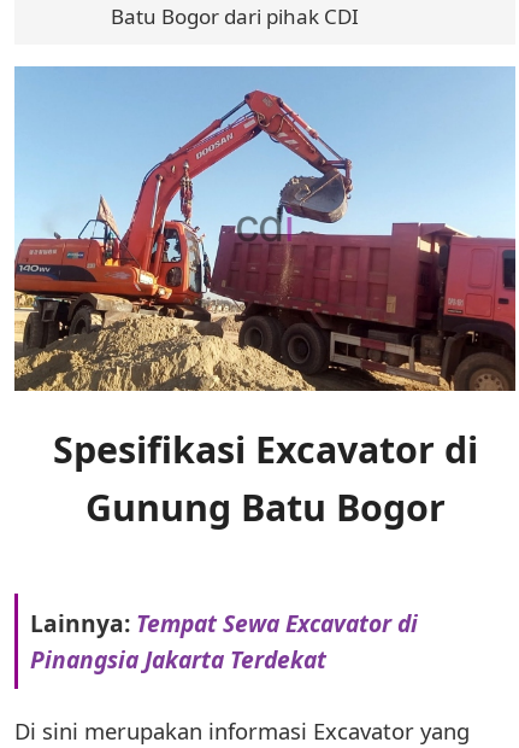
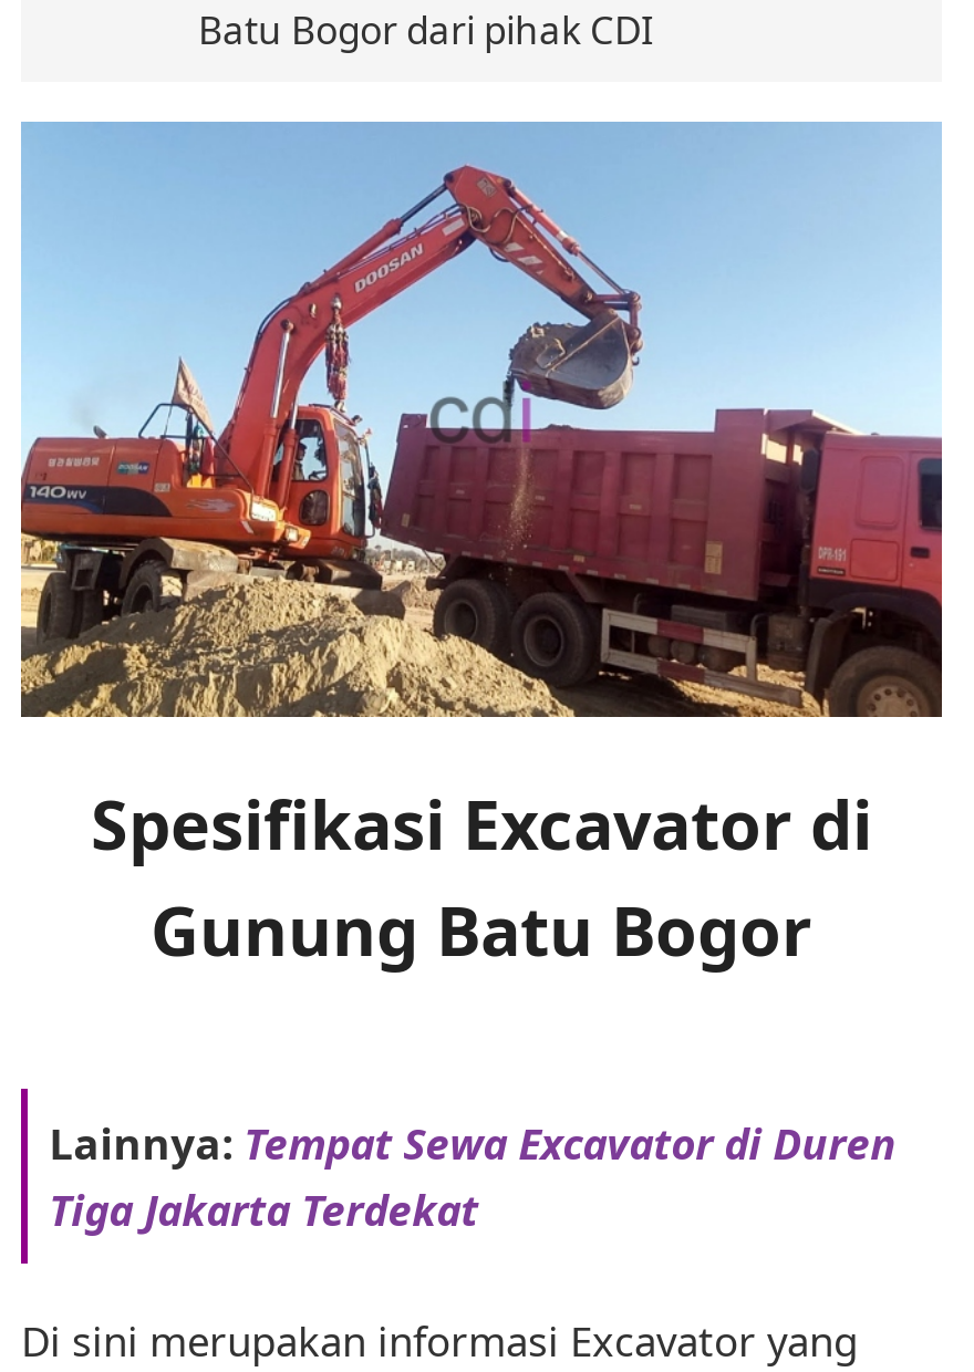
[30,607,417,675] Lainnya: Tempat Sewa Excavator di | Pinangsia Jakarta Terdekat -> [49,1113,897,1239] Lainnya: Tempat Sewa Excavator di Duren | Tiga Jakarta Terdekat

